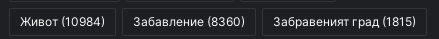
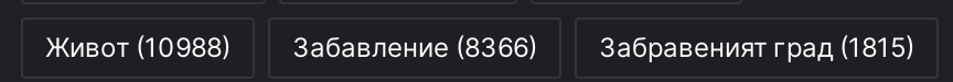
[20,14,105,29] Живот (10984) -> [45,31,231,64] Живот (10988)
[133,14,245,29] Забавление (8360) -> [292,31,537,64] Забавление (8366)

